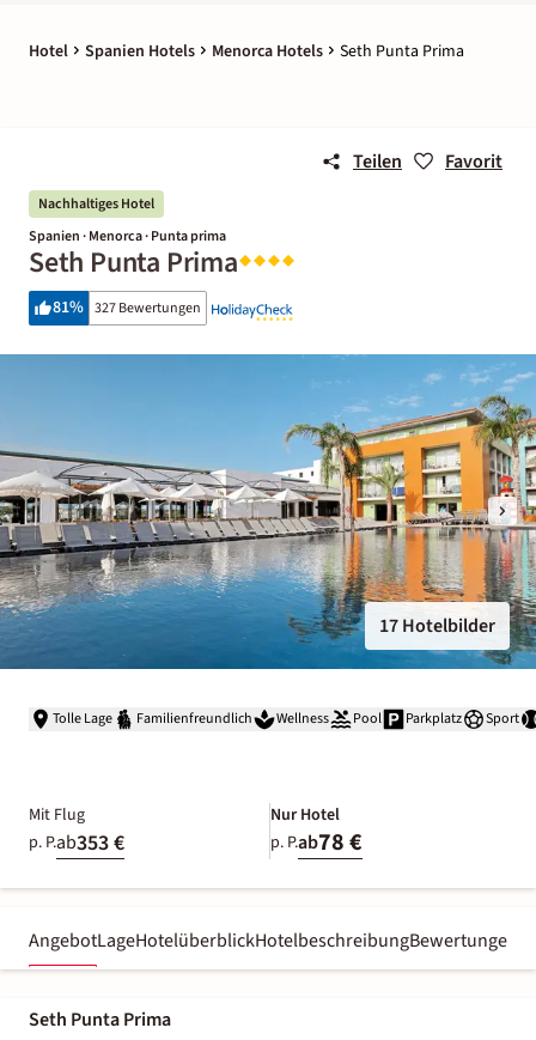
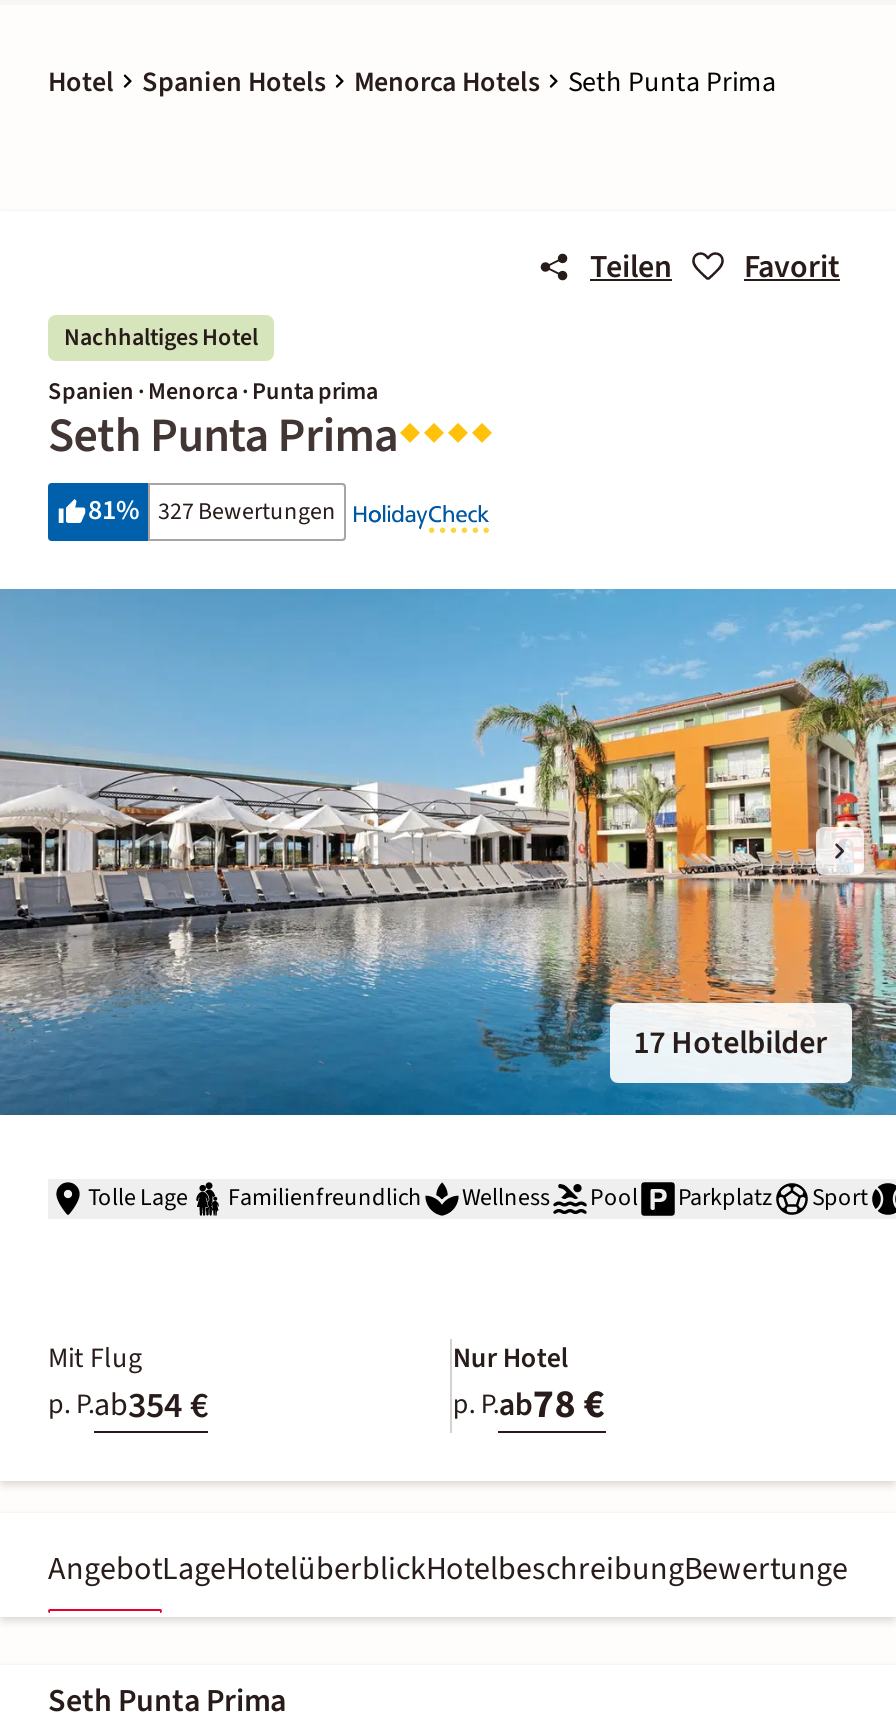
[29,828,124,858] p. P.ab353 € -> [48,1381,208,1431] p. P.ab354 €

